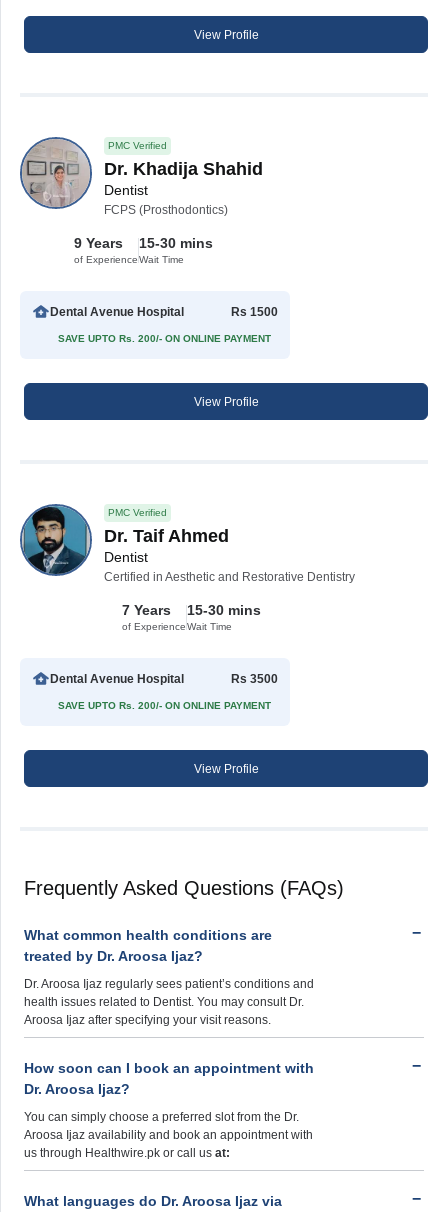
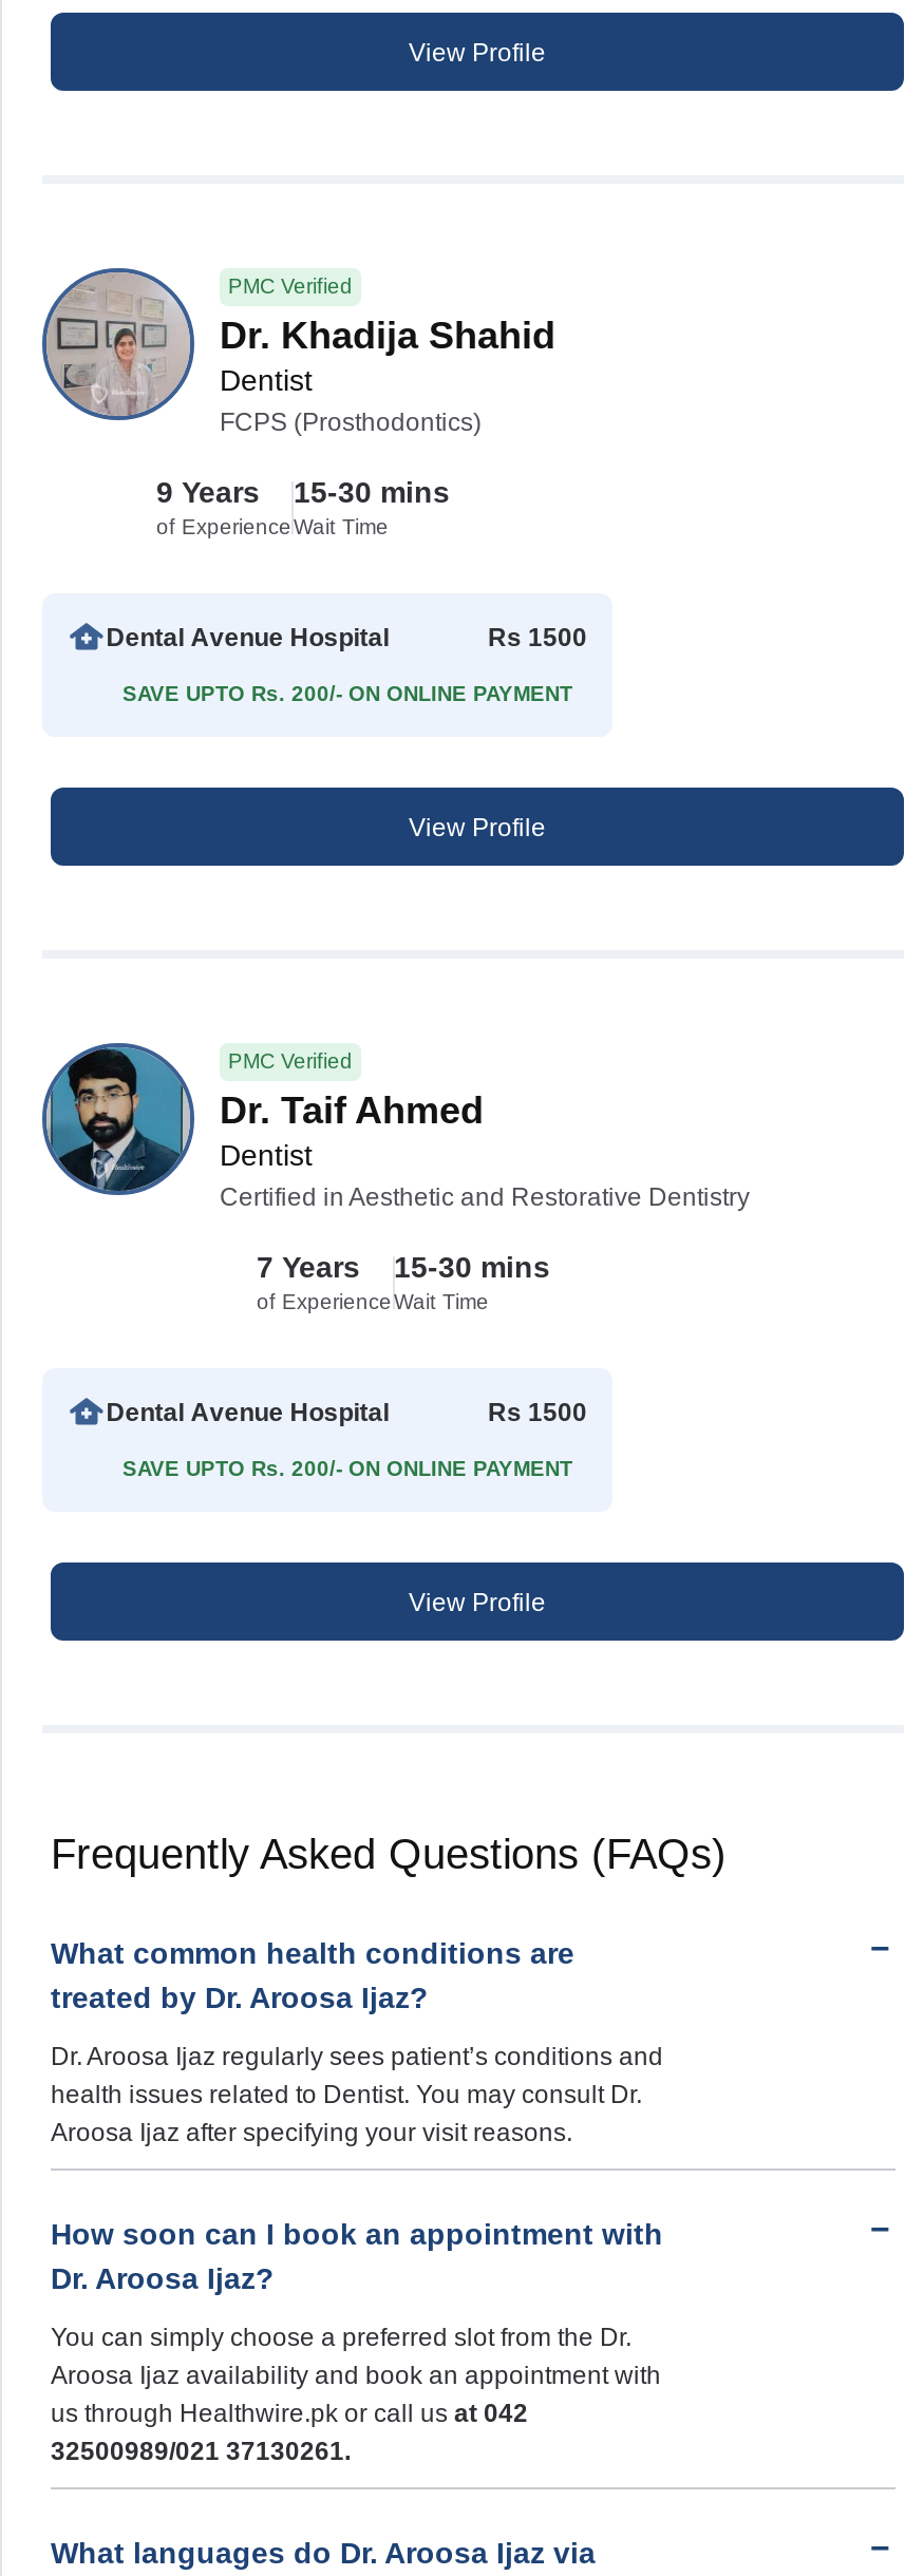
[231,672,278,686] Rs 3500 -> [488,1398,587,1427] Rs 1500
[24,1146,230,1160] us through Healthwire.pk or call us at: -> [51,2398,528,2466] us through Healthwire.pk or call us at 042 | 32500989/021 37130261.

